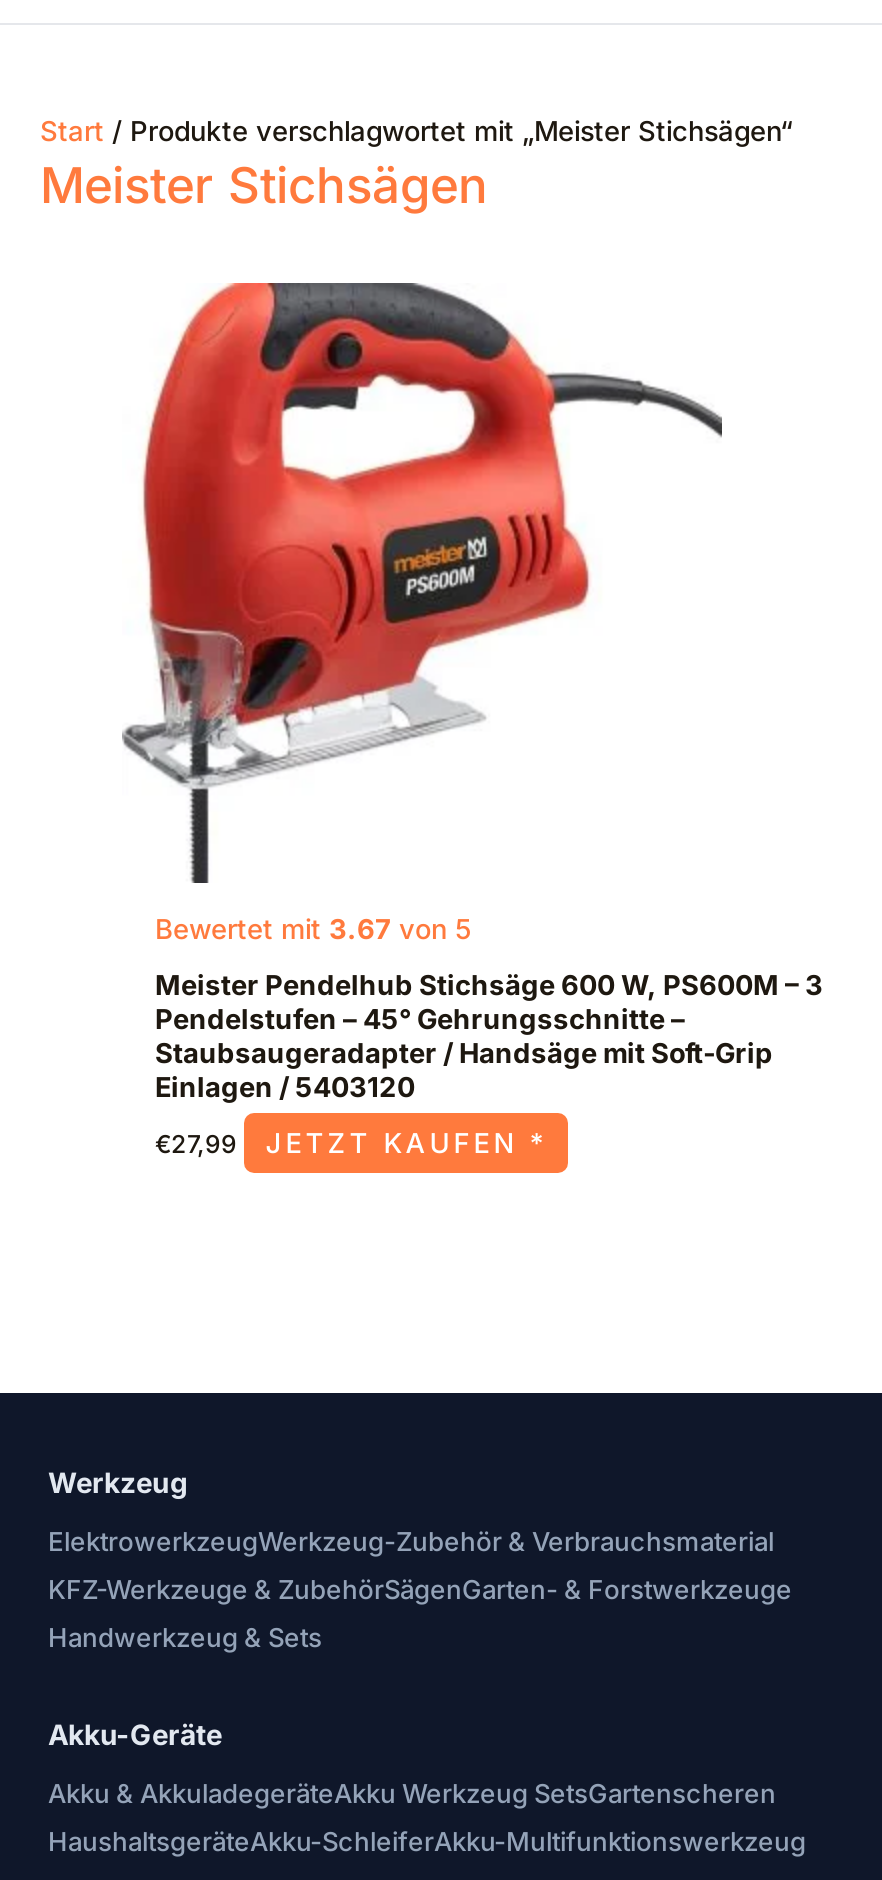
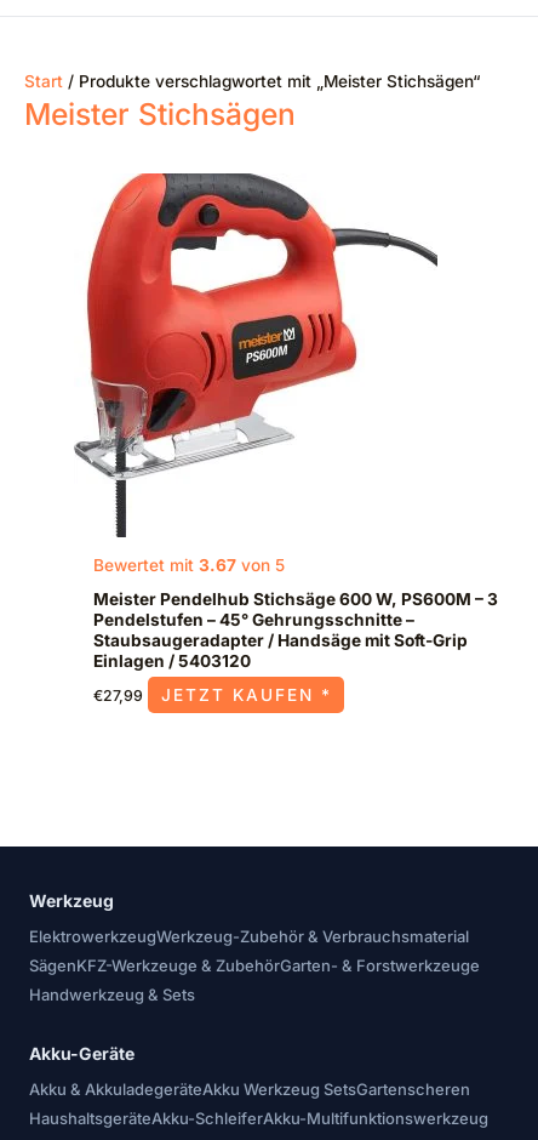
[48,1573,792,1605] KFZ-Werkzeuge & ZubehörSägenGarten- & Forstwerkzeuge -> [29,956,480,975] SägenKFZ-Werkzeuge & ZubehörGarten- & Forstwerkzeuge

